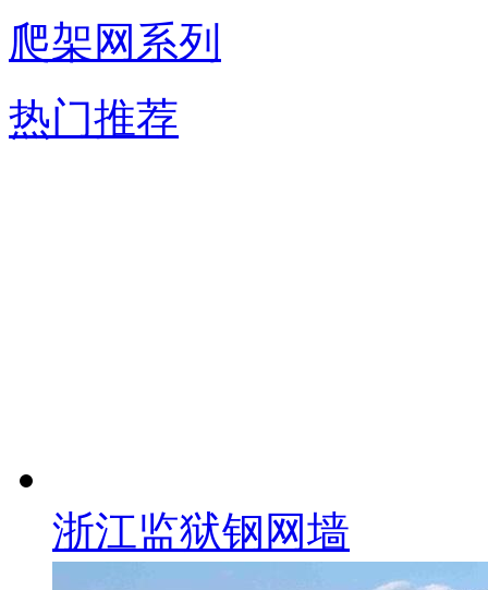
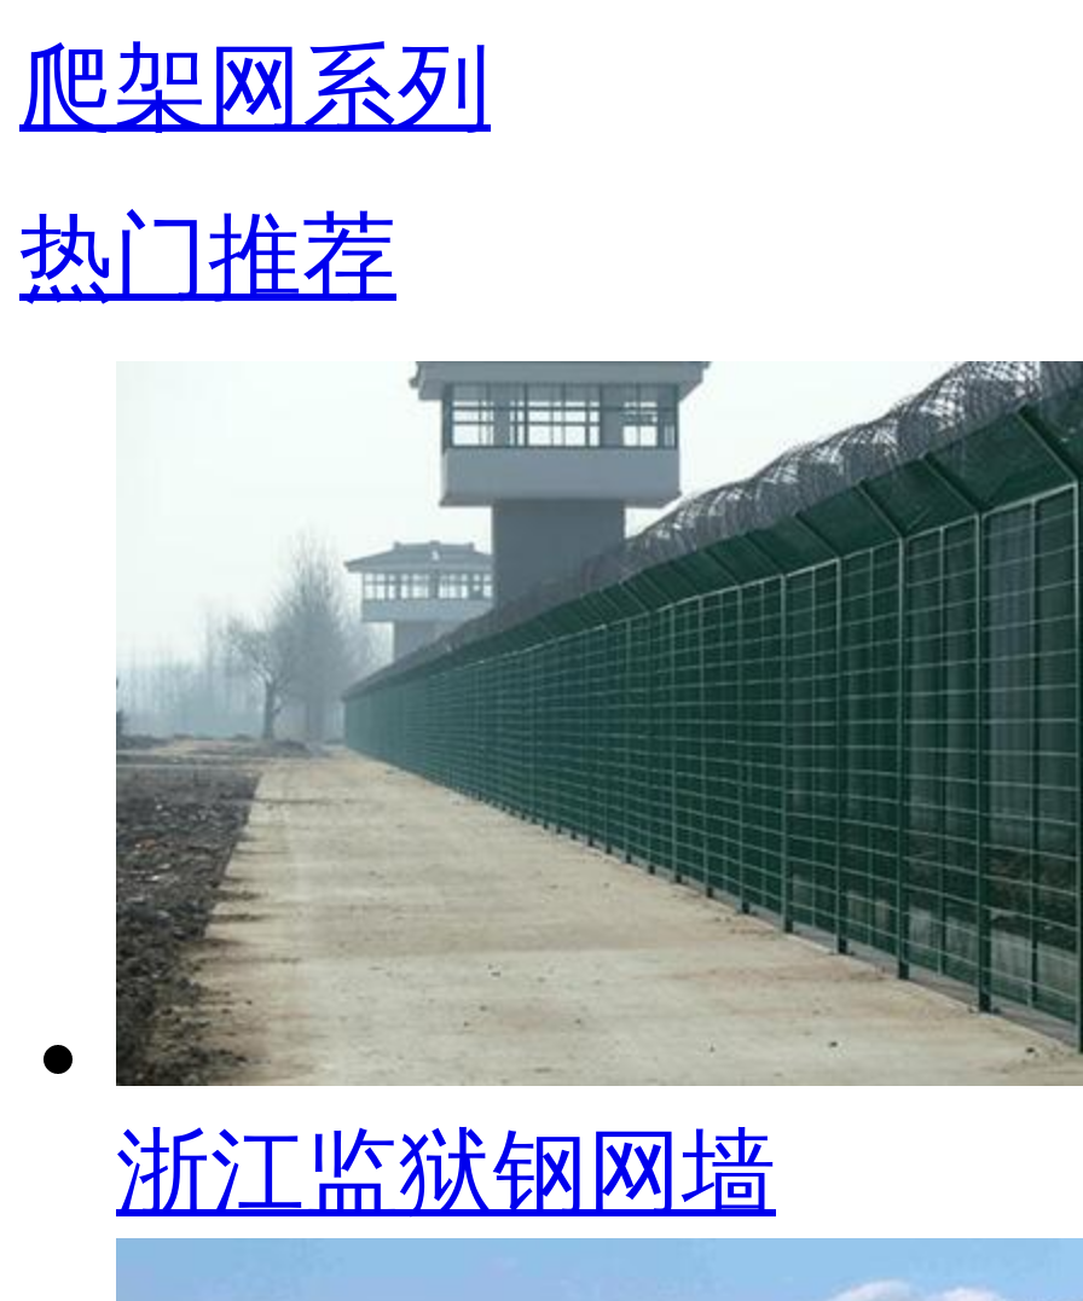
none -> [114,359,1076,1088] [image]

